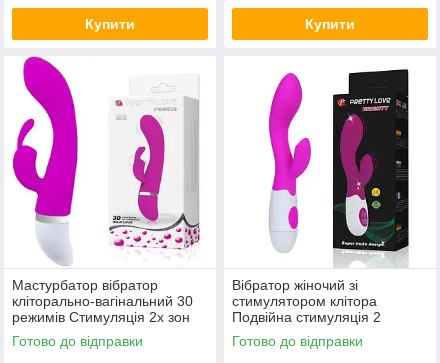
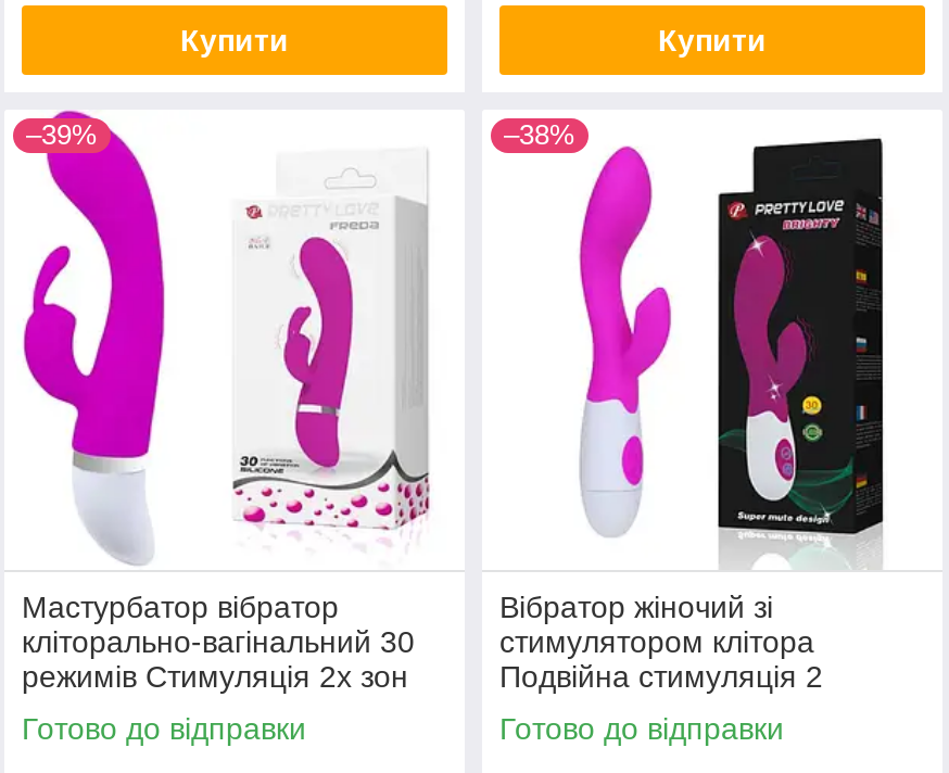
none -> [26,118,98,150] –39%
none -> [504,118,575,150] –38%

